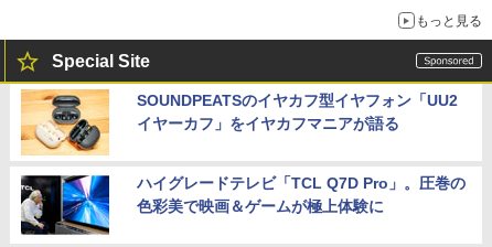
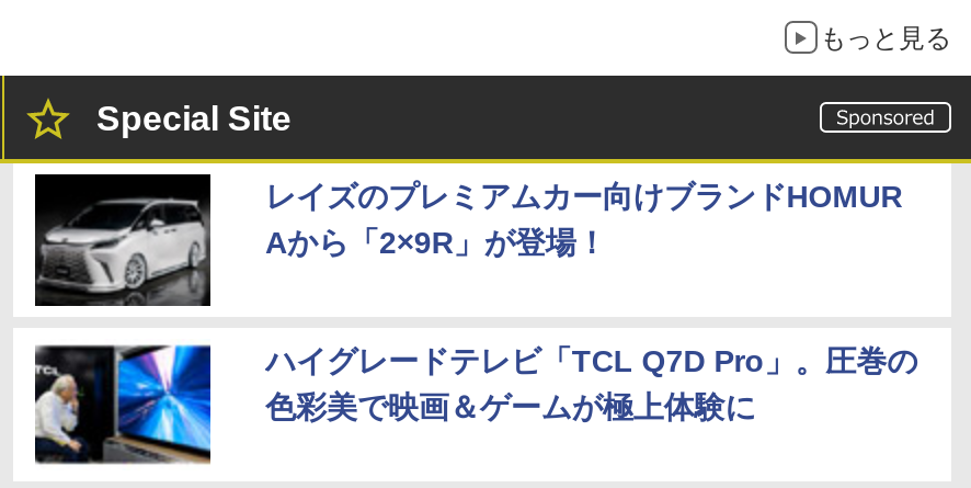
[20,88,457,155] [image] | SOUNDPEATSのイヤカフ型イヤフォン「UU2 | イヤーカフ」をイヤカフマニアが語る -> [33,172,902,308] [image] | レイズのプレミアムカー向けブランドHOMUR | Aから「2×9R」が登場！

